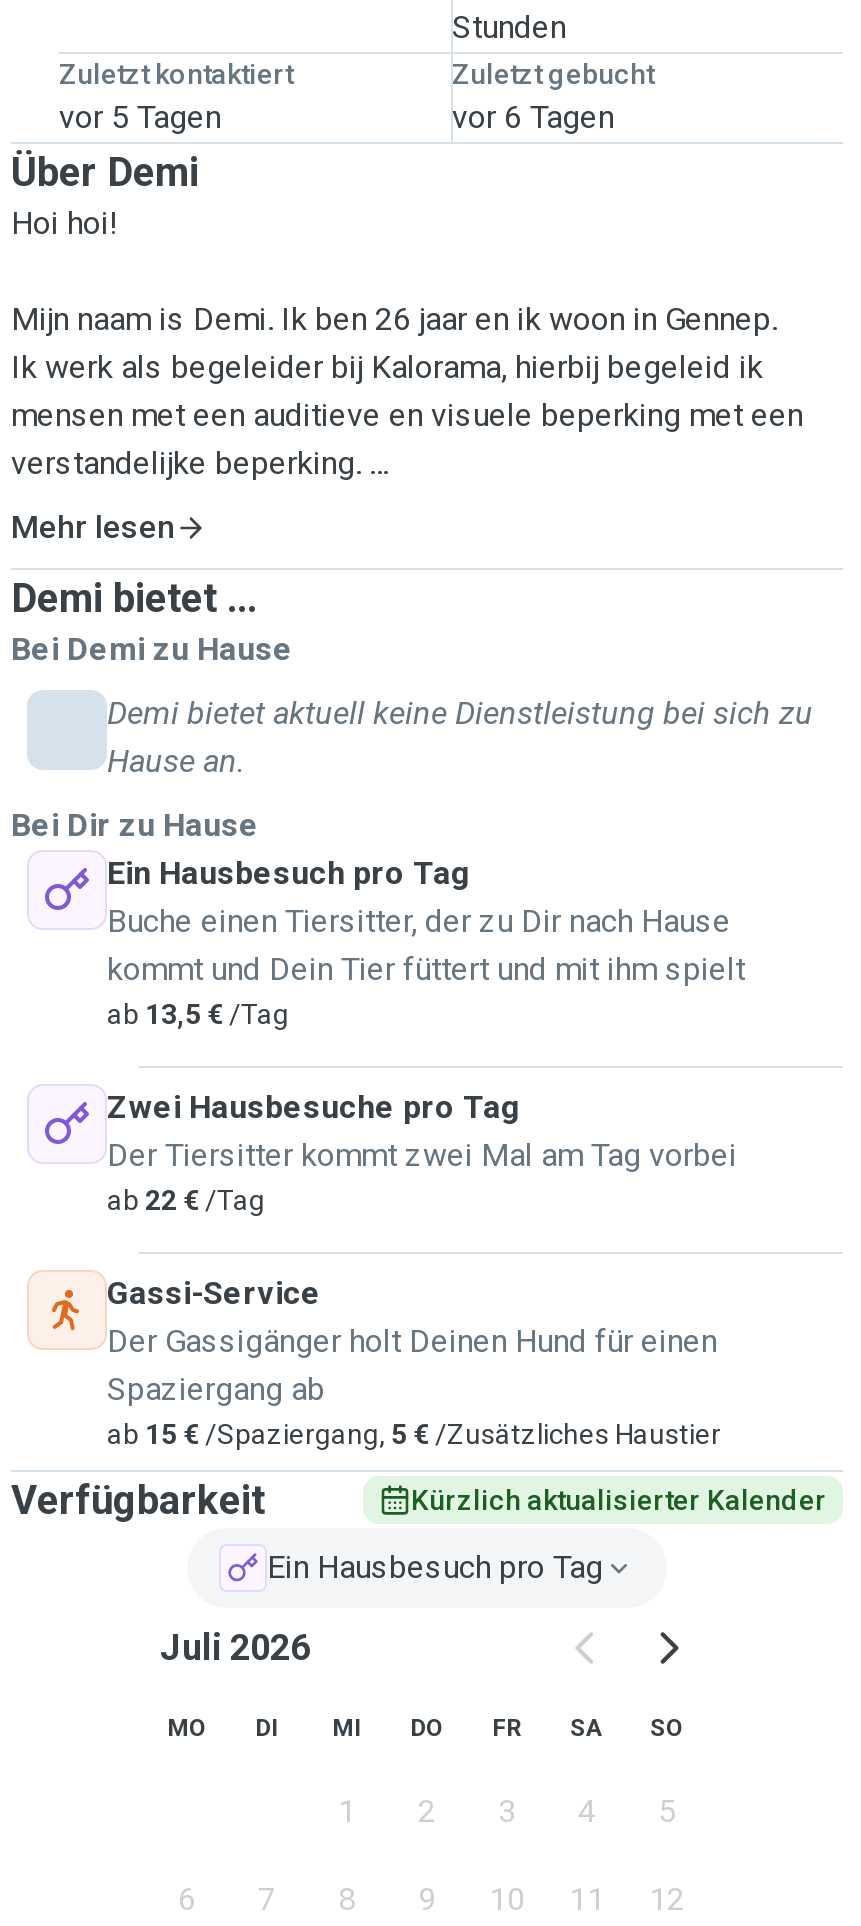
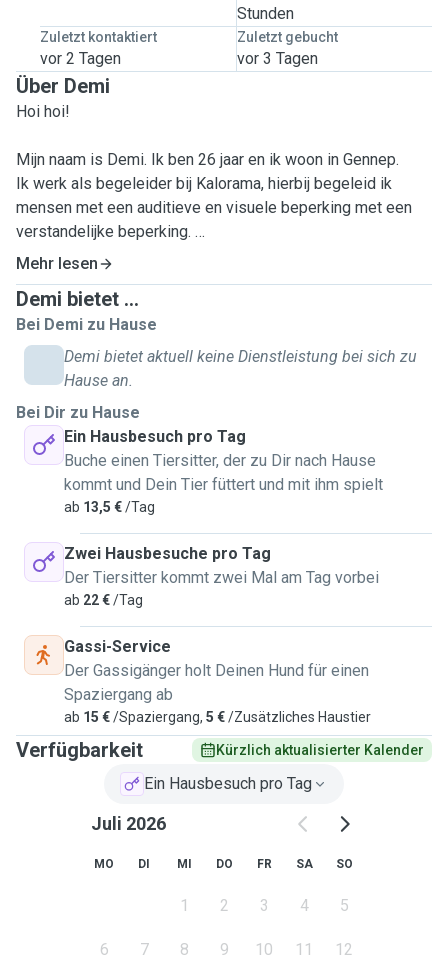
[59,98,221,136] vor 5 Tagen -> [40,49,121,68] vor 2 Tagen
[452,98,614,136] vor 6 Tagen -> [236,49,317,68] vor 3 Tagen

